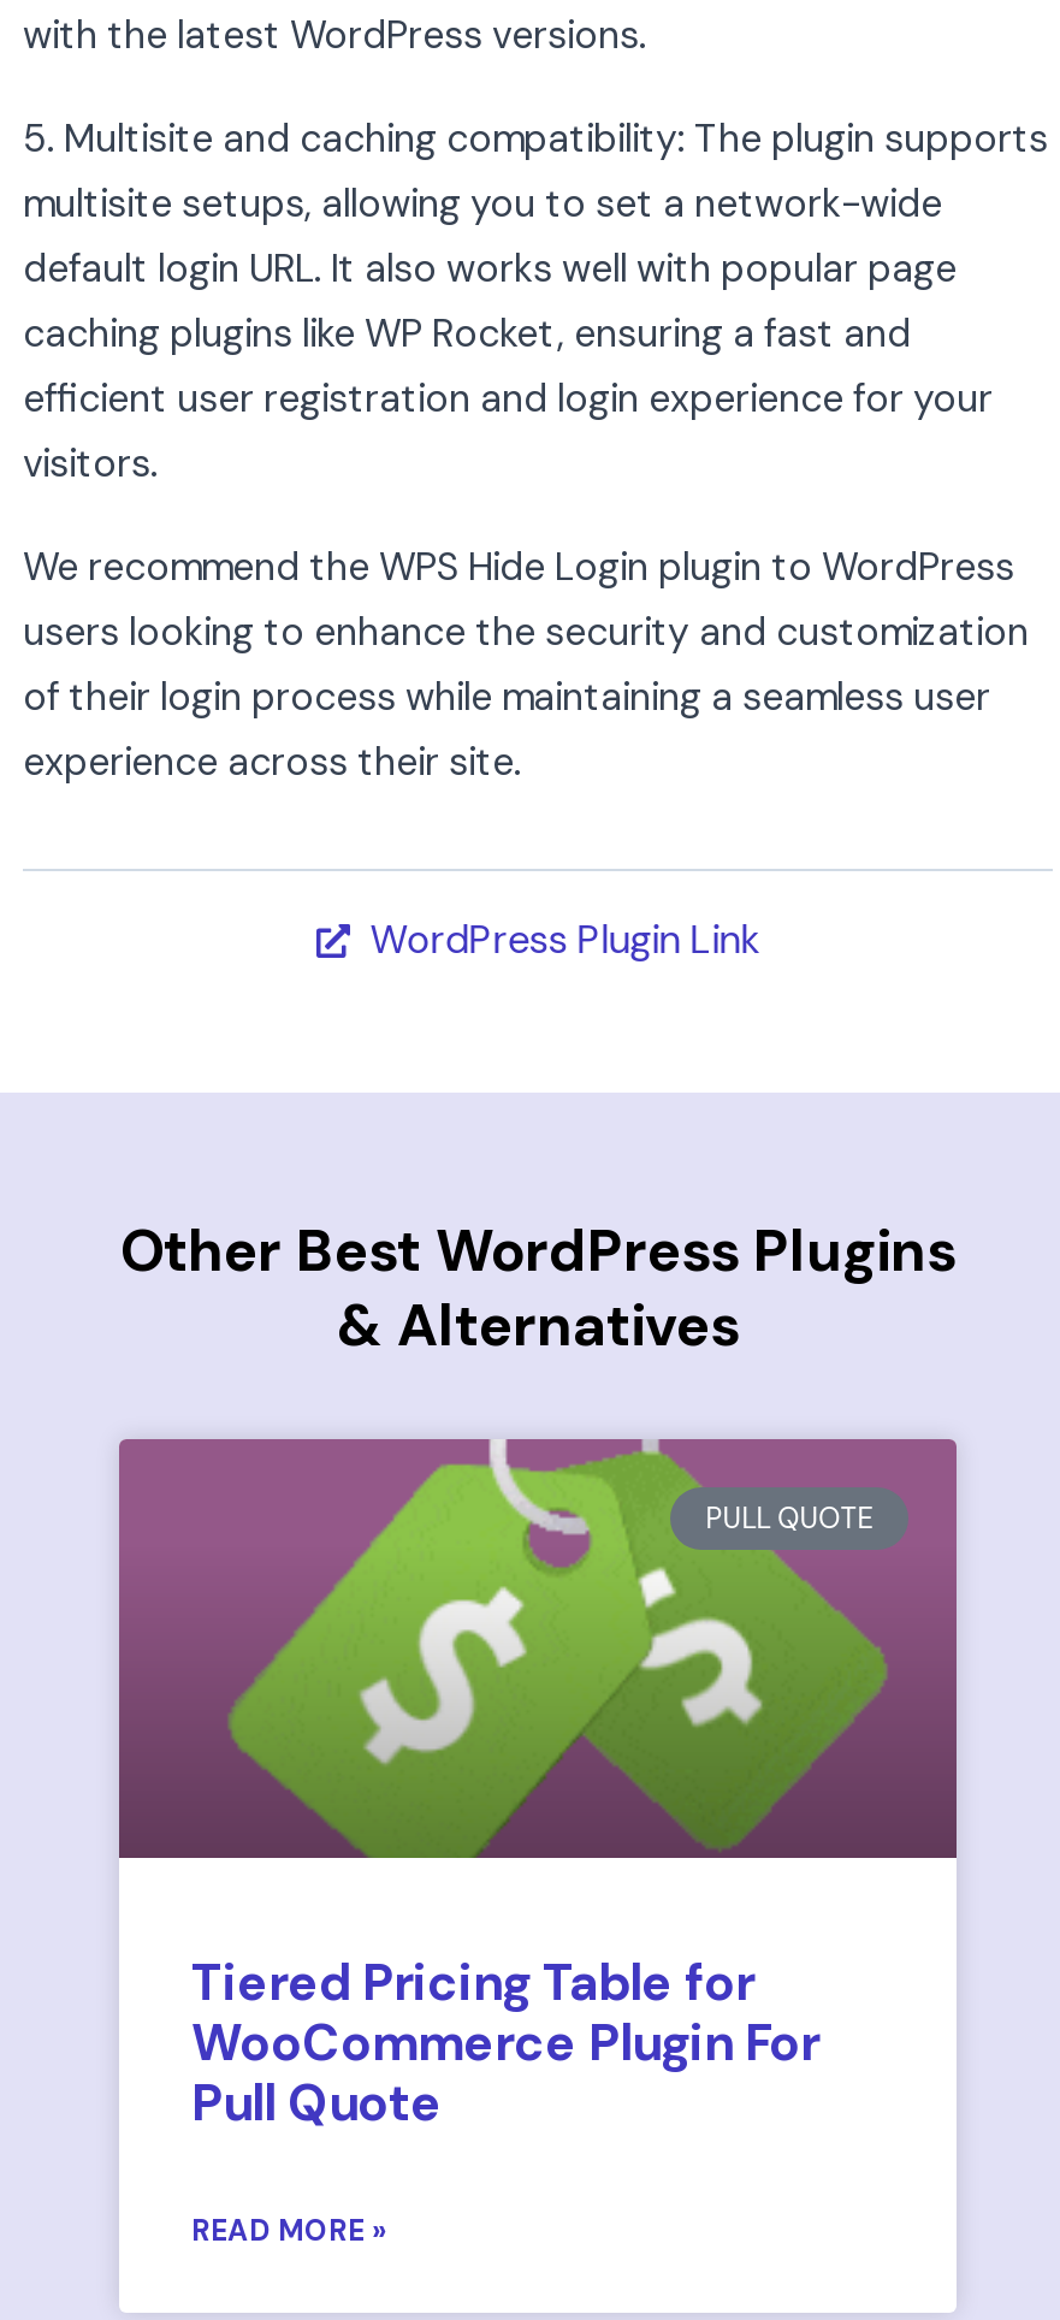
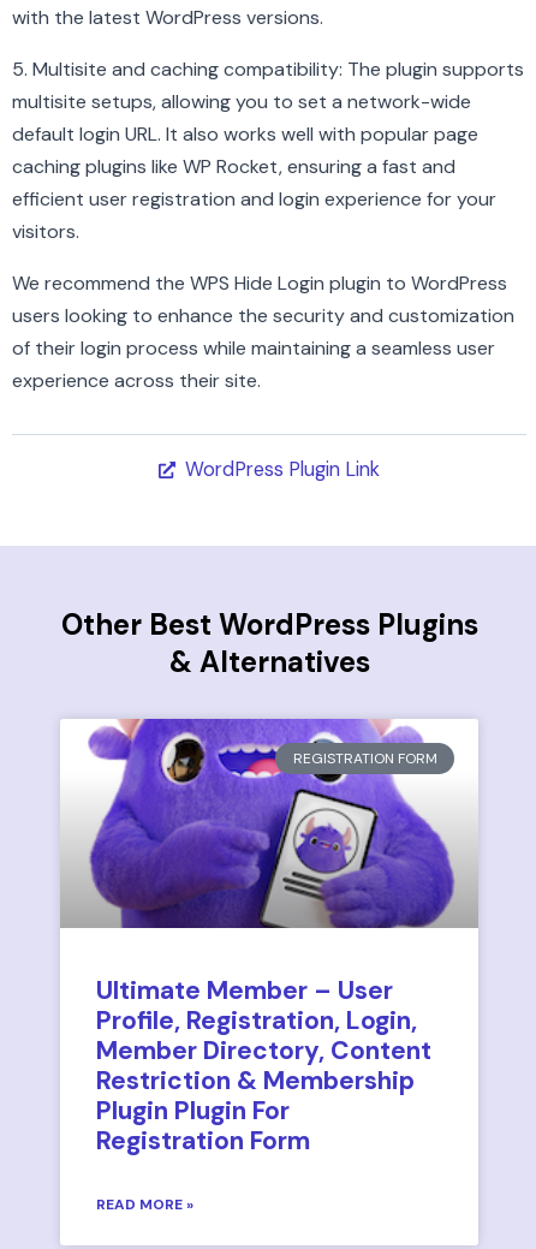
[117,1437,959,1858] [image] | PULL QUOTE -> [60,718,478,929] [image] | REGISTRATION FORM
[191,1949,819,2137] Tiered Pricing Table for | WooCommerce Plugin For | Pull Quote -> [96,974,431,1158] Ultimate Member – User | Profile, Registration, Login, | Member Directory, Content | Restriction & Membership | Plugin Plugin For | Registration Form

